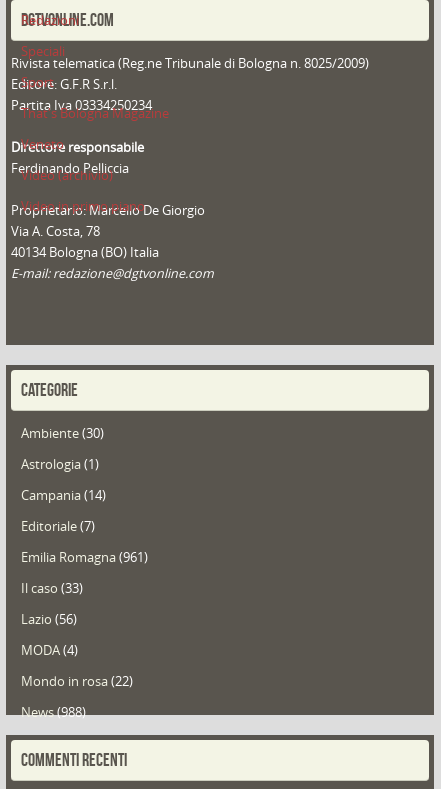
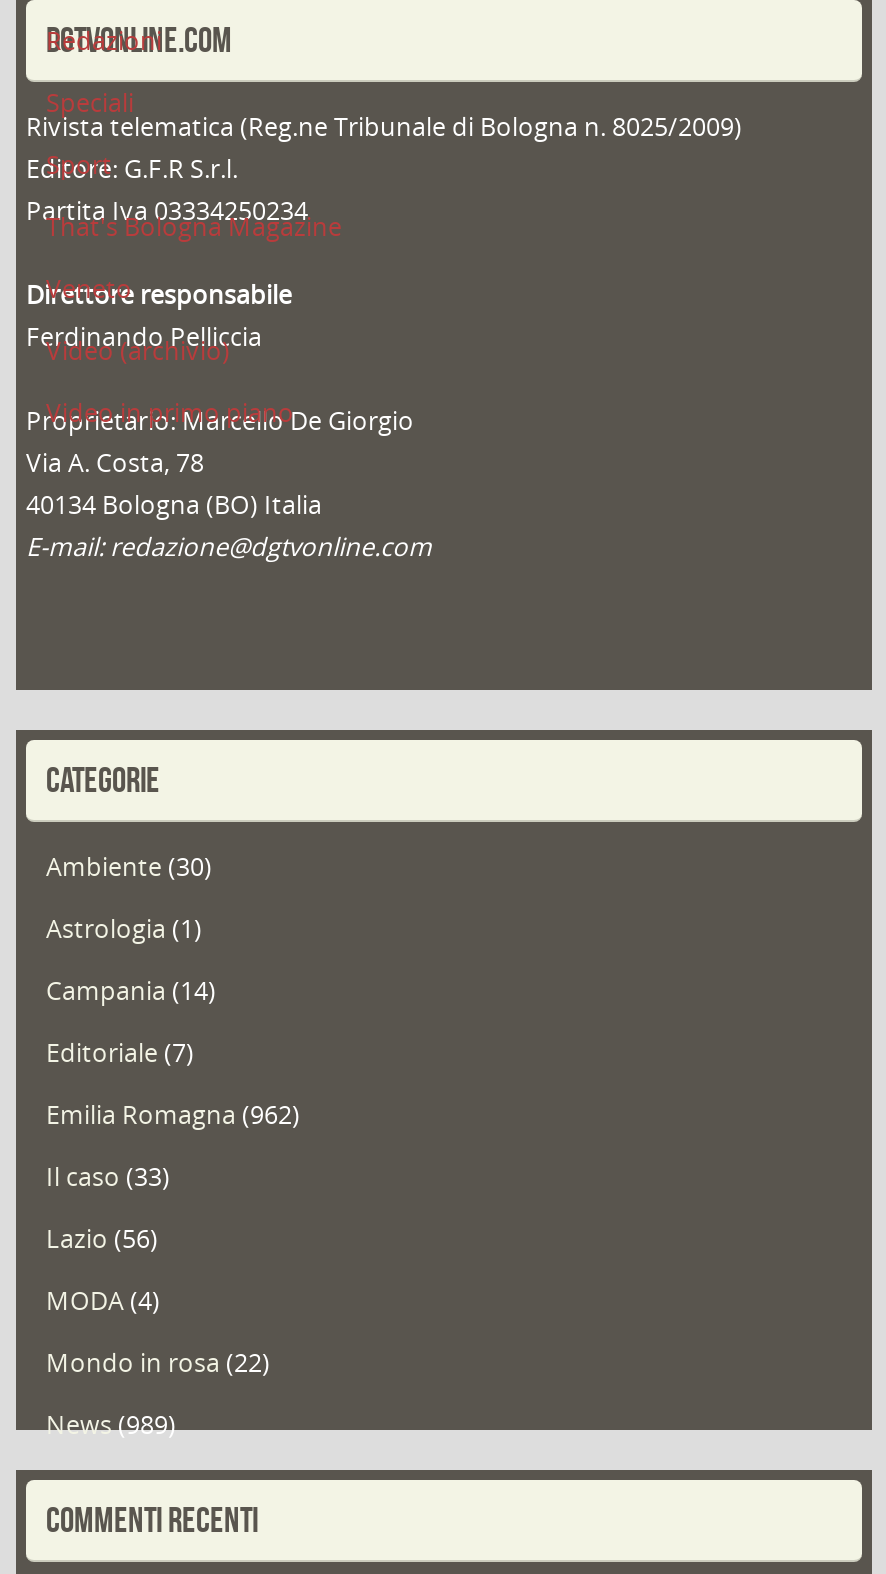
[21,548,148,565] Emilia Romagna (961) -> [46,1097,300,1131] Emilia Romagna (962)
[21,703,86,720] News(988) -> [46,1407,176,1441] News(989)

